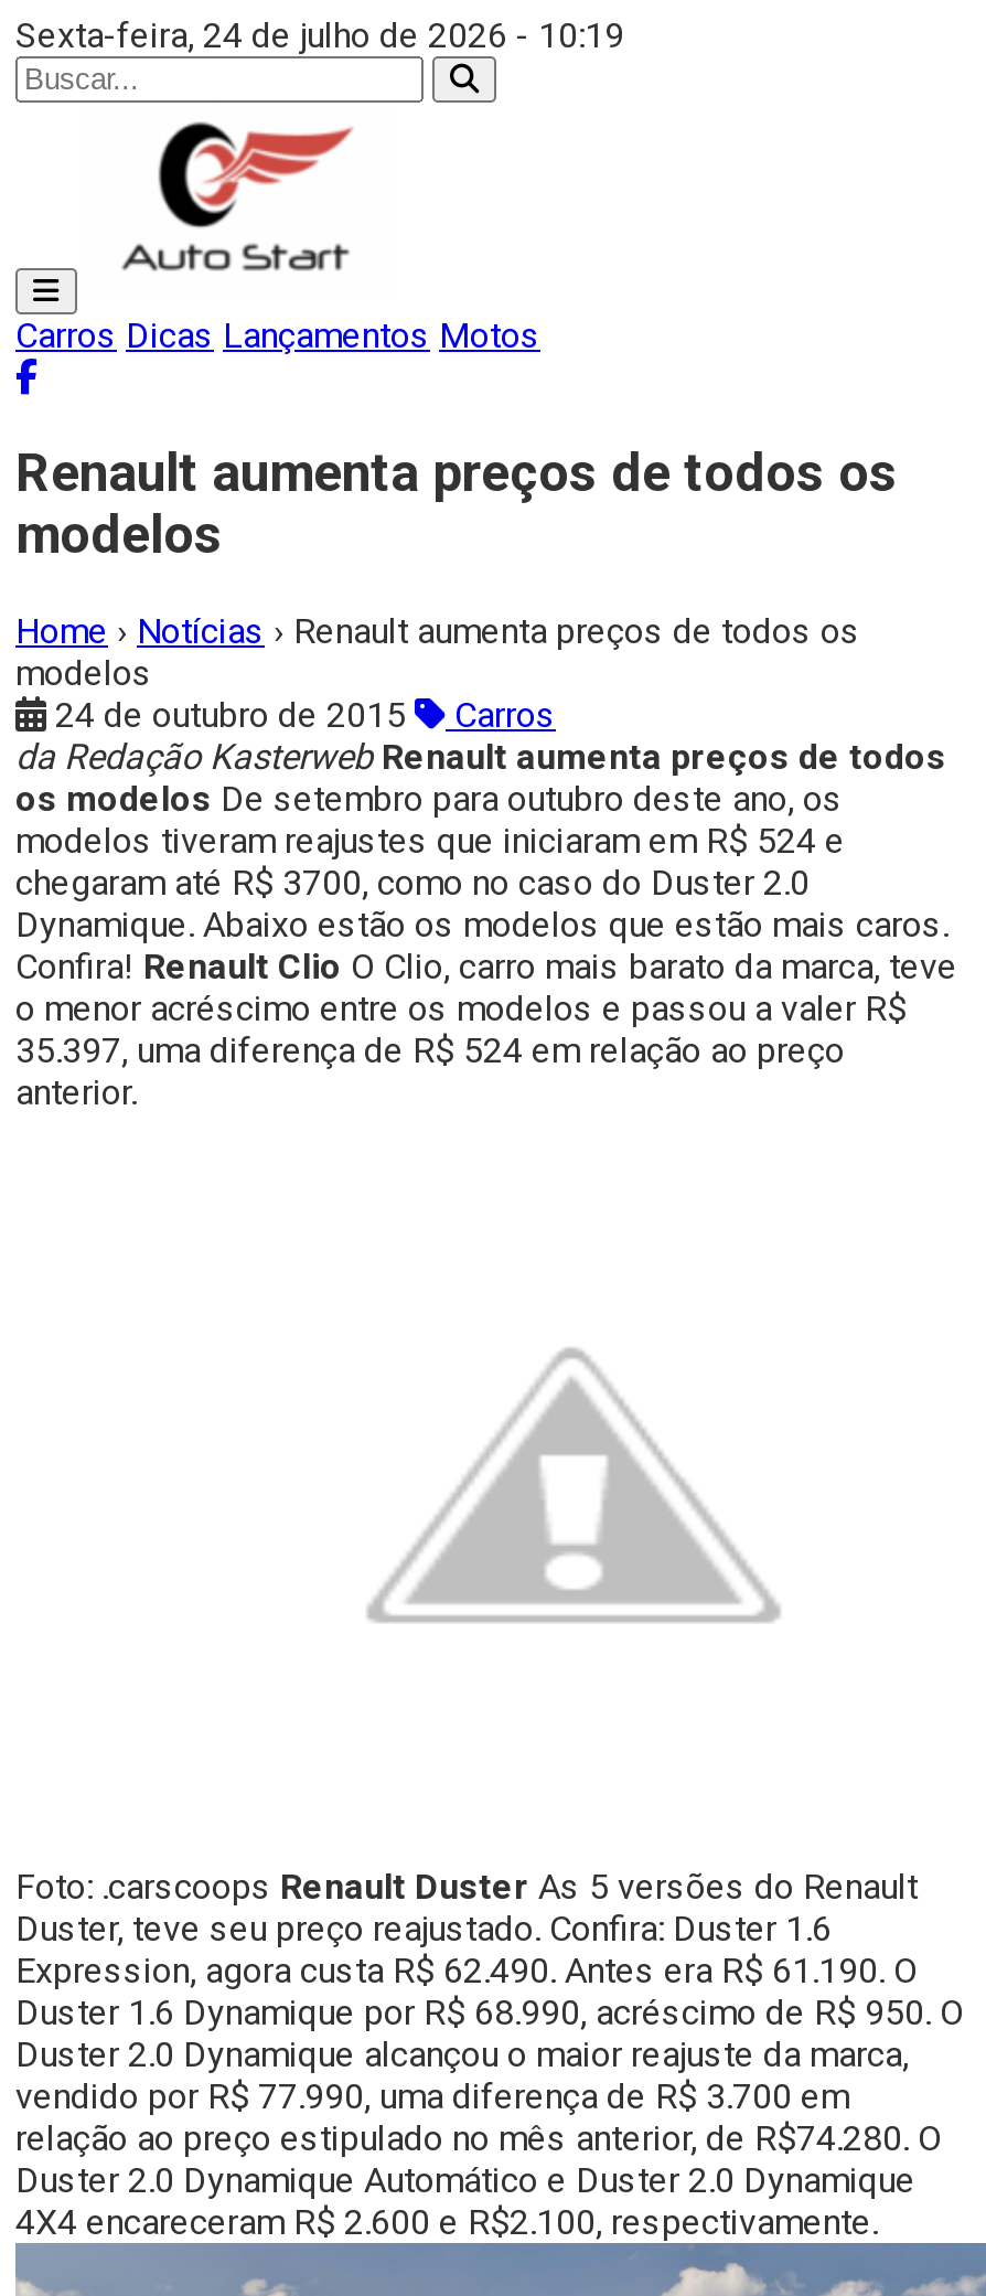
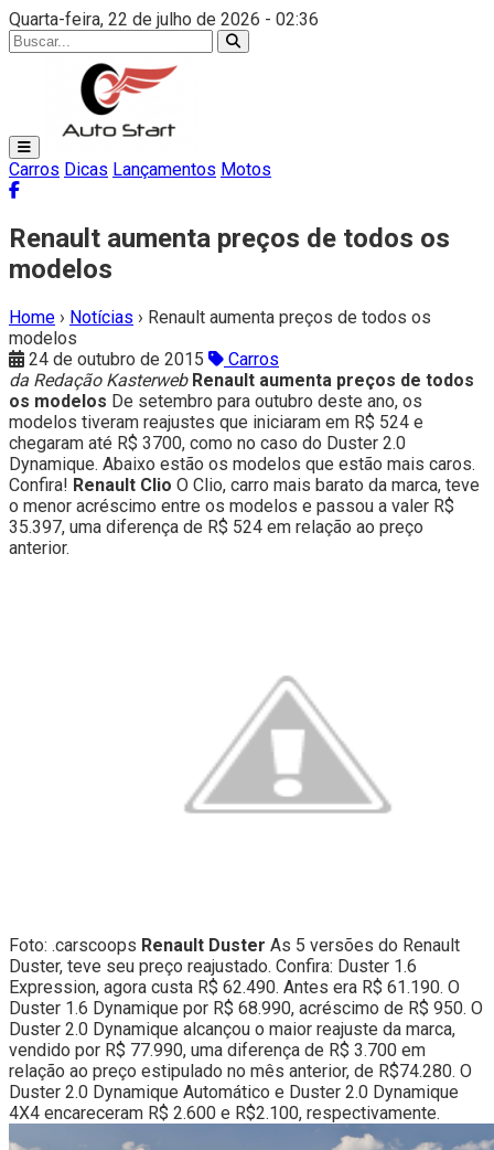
[15,14,624,56] Sexta-feira, 24 de julho de 2026 - 10:19 -> [9,9,319,30] Quarta-feira, 22 de julho de 2026 - 02:36

